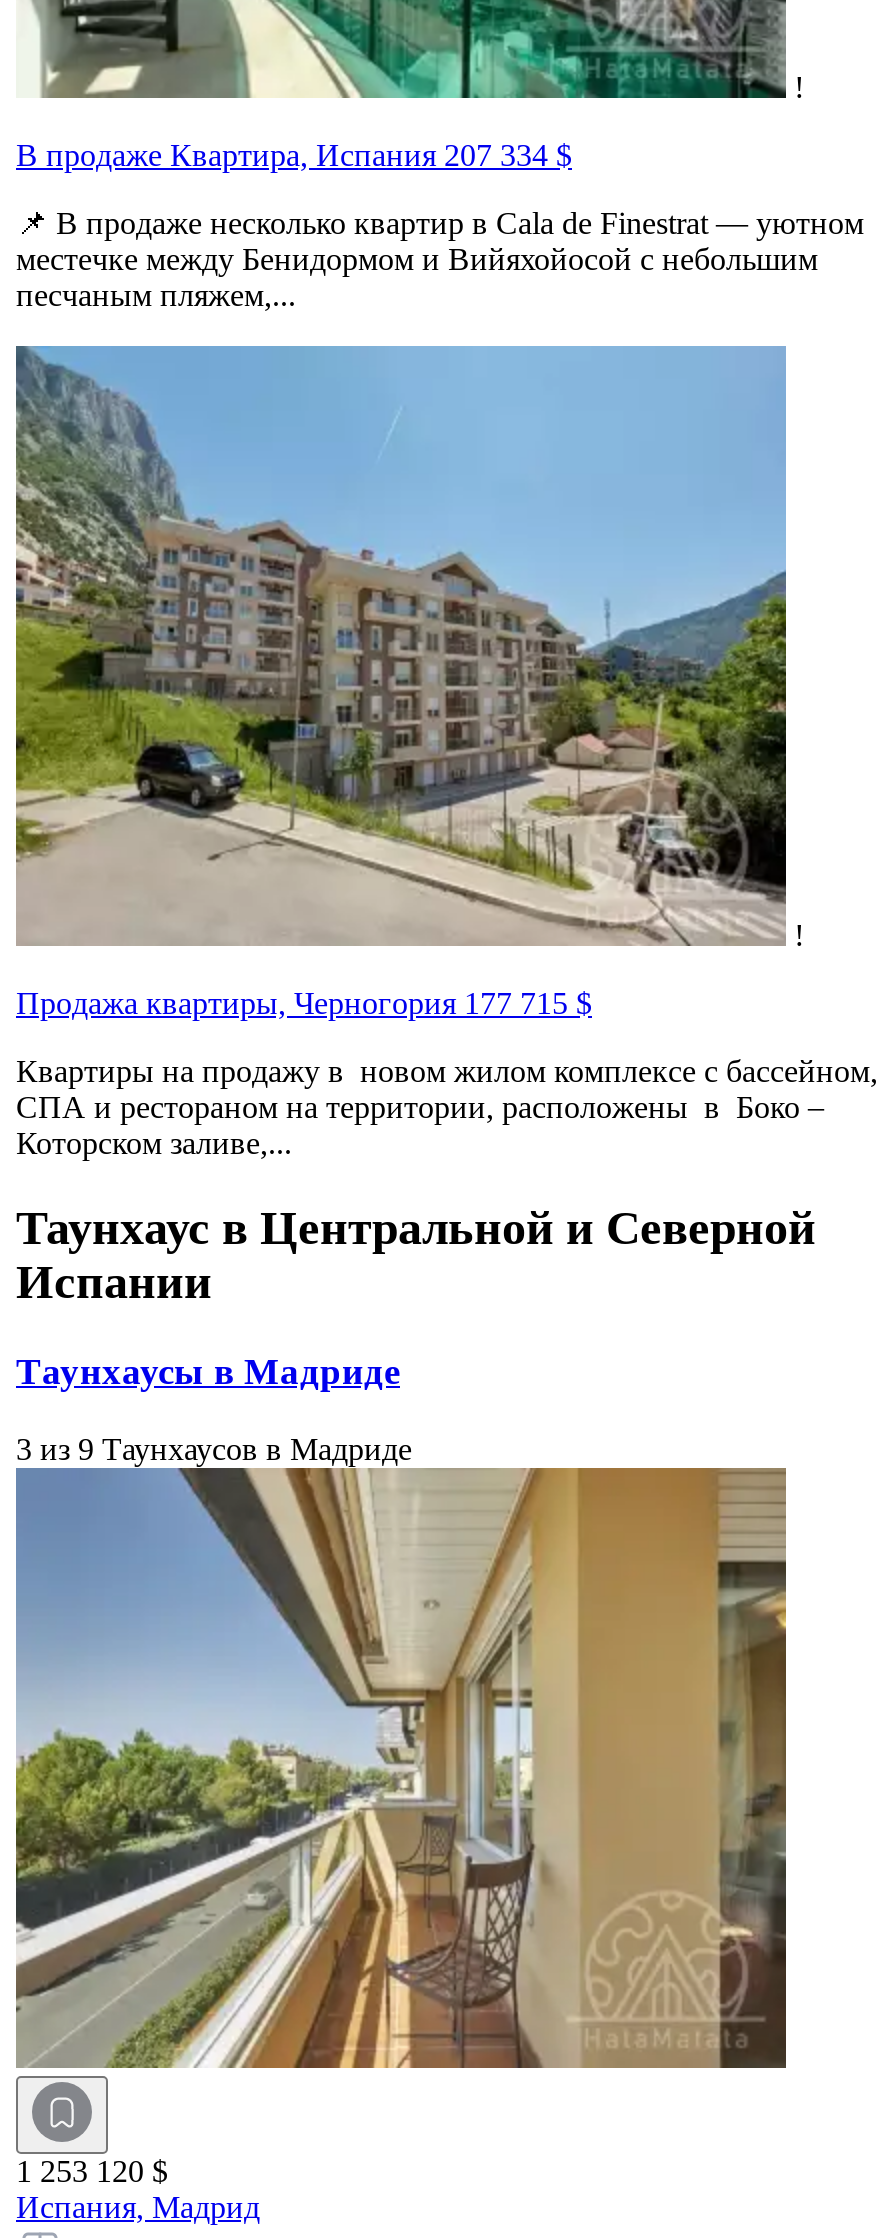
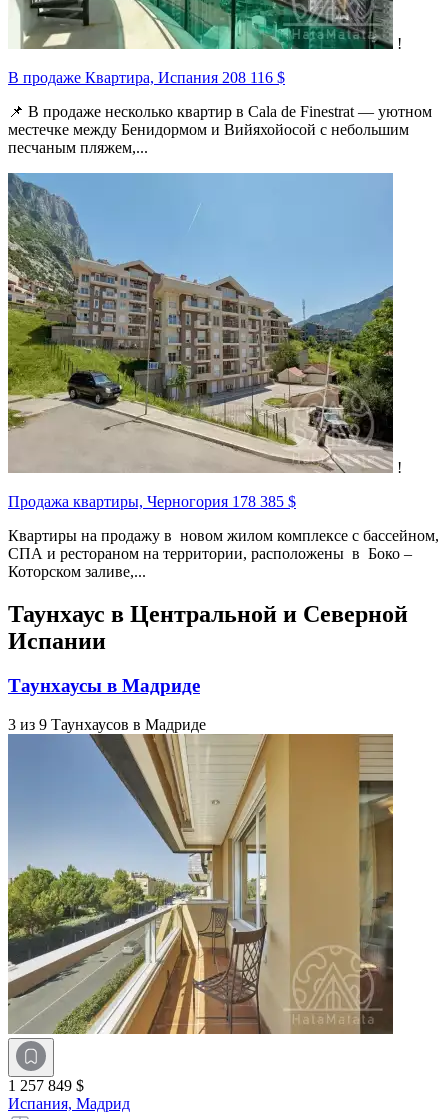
[16,138,572,172] В продаже Квартира, Испания 207 334 $ -> [8,69,285,86] В продаже Квартира, Испания 208 116 $
[16,986,592,1020] Продажа квартиры, Черногория 177 715 $ -> [8,493,296,510] Продажа квартиры, Черногория 178 385 $
[16,2153,168,2187] 1 253 120 $ -> [8,1077,84,1094] 1 257 849 $

